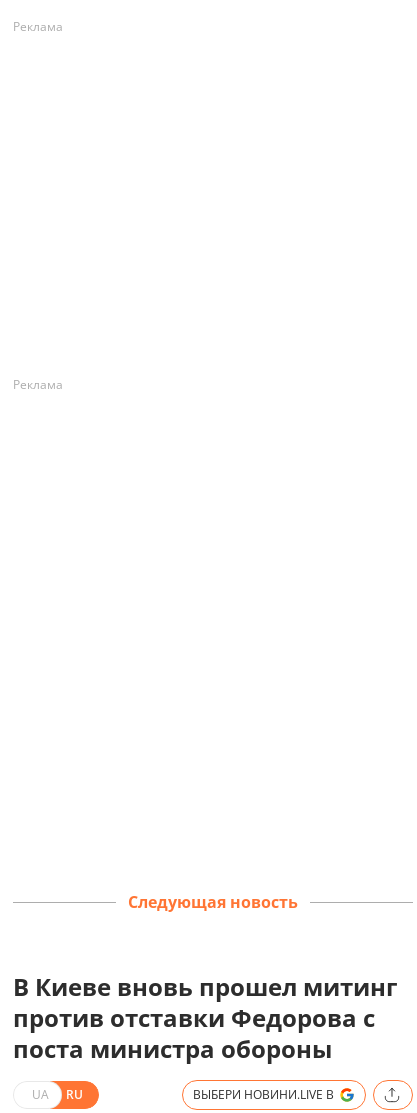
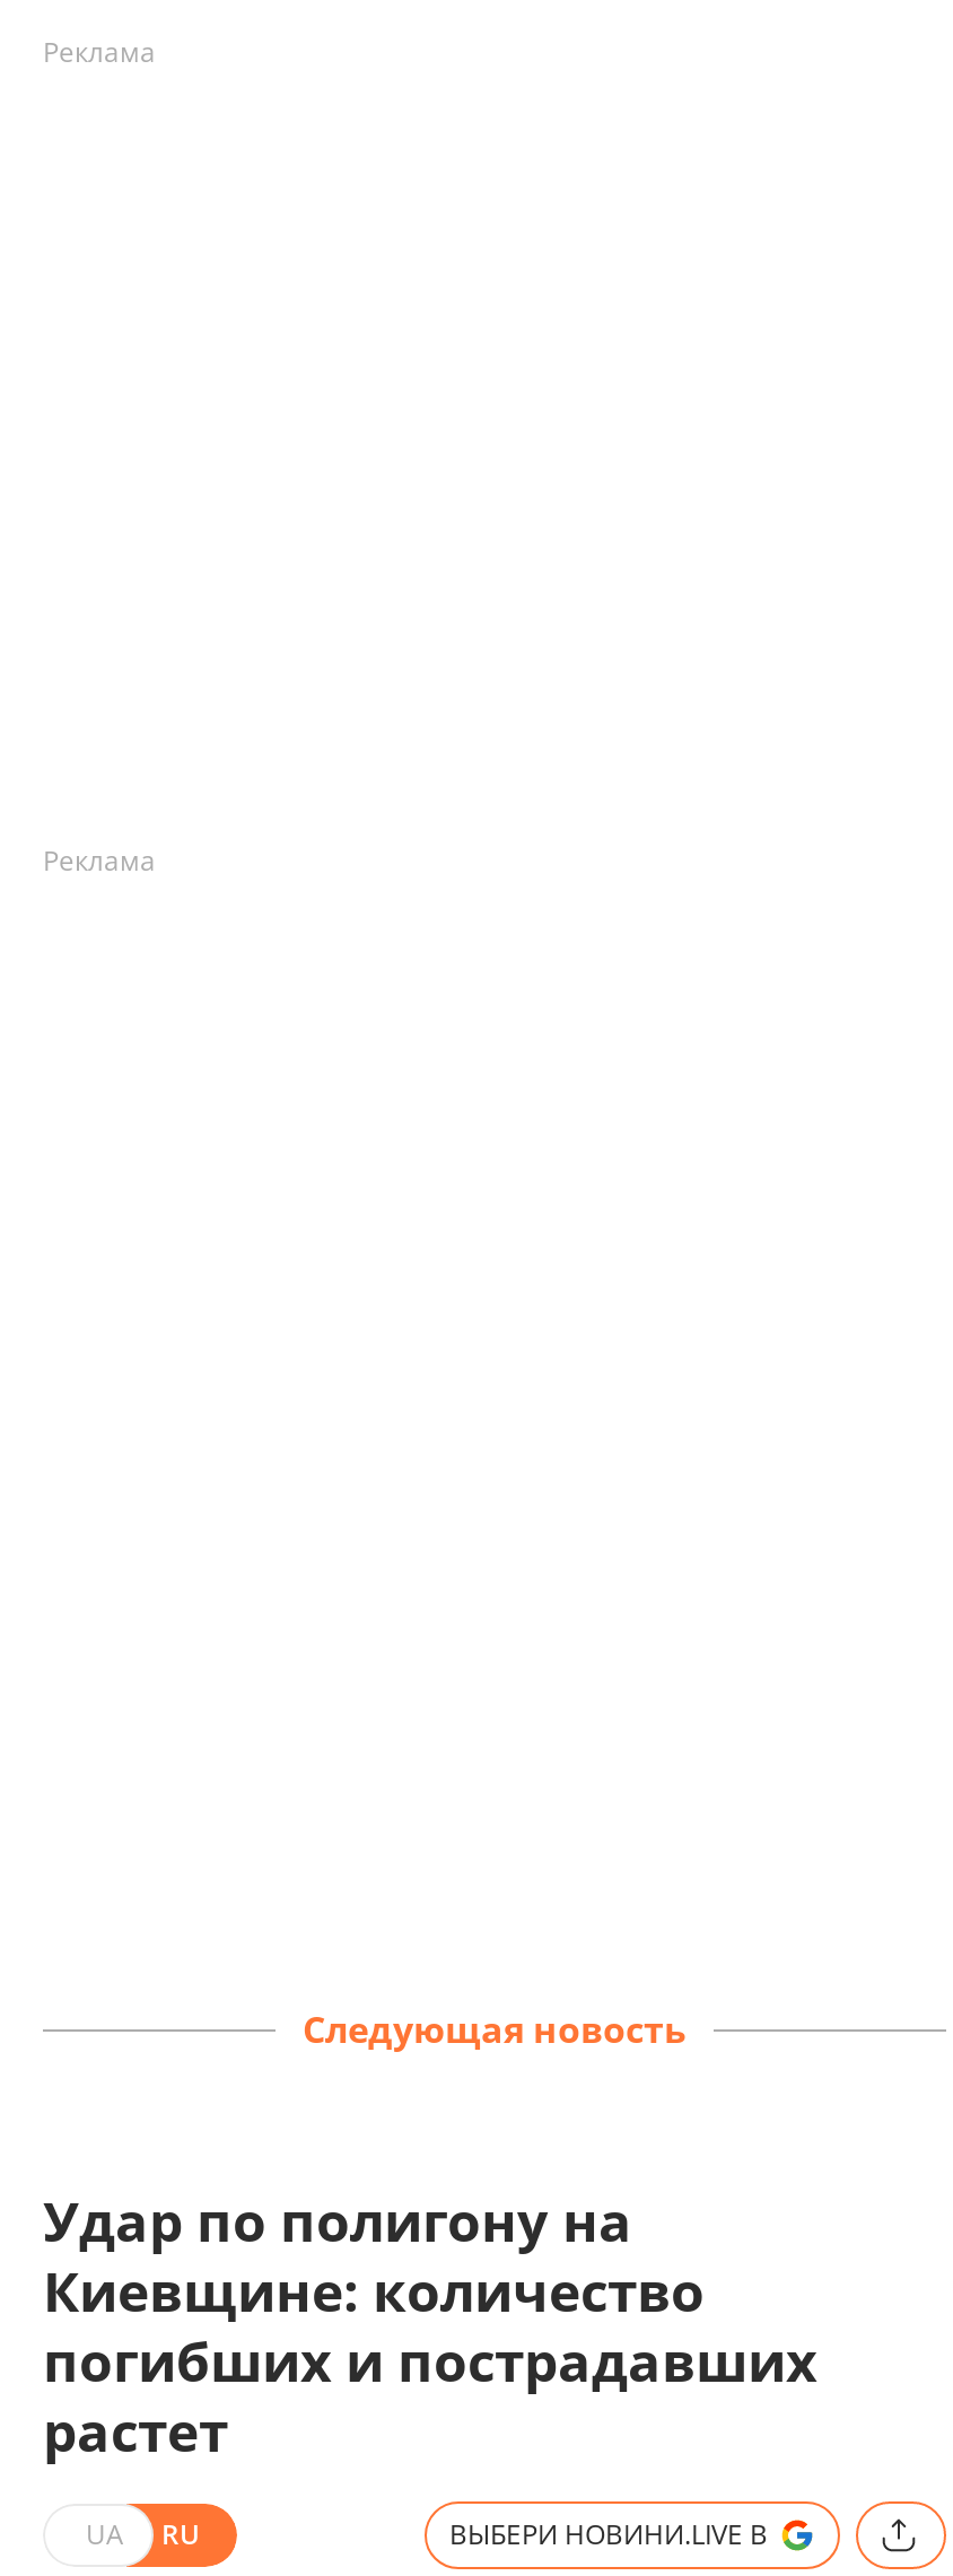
[13,970,397,1065] В Киеве вновь прошел митинг | против отставки Федорова с | поста министра обороны -> [43,2184,818,2469] Удар по полигону на | Киевщине: количество | погибших и пострадавших | растет

